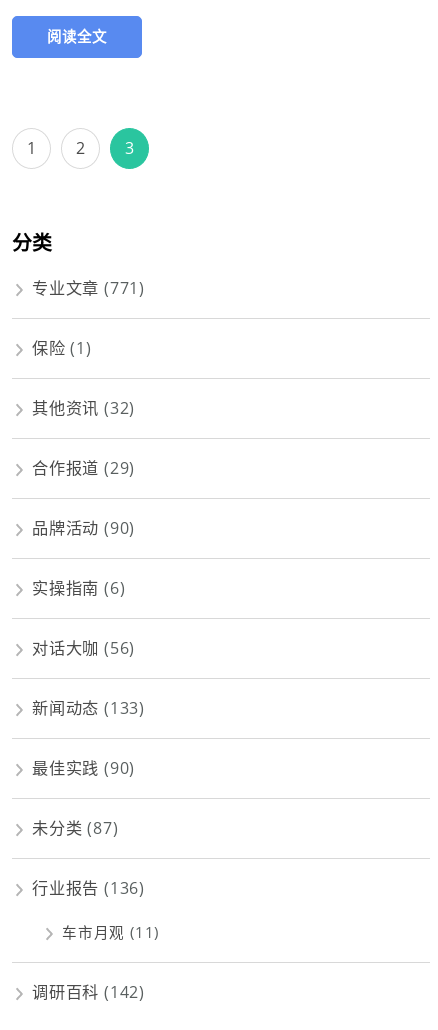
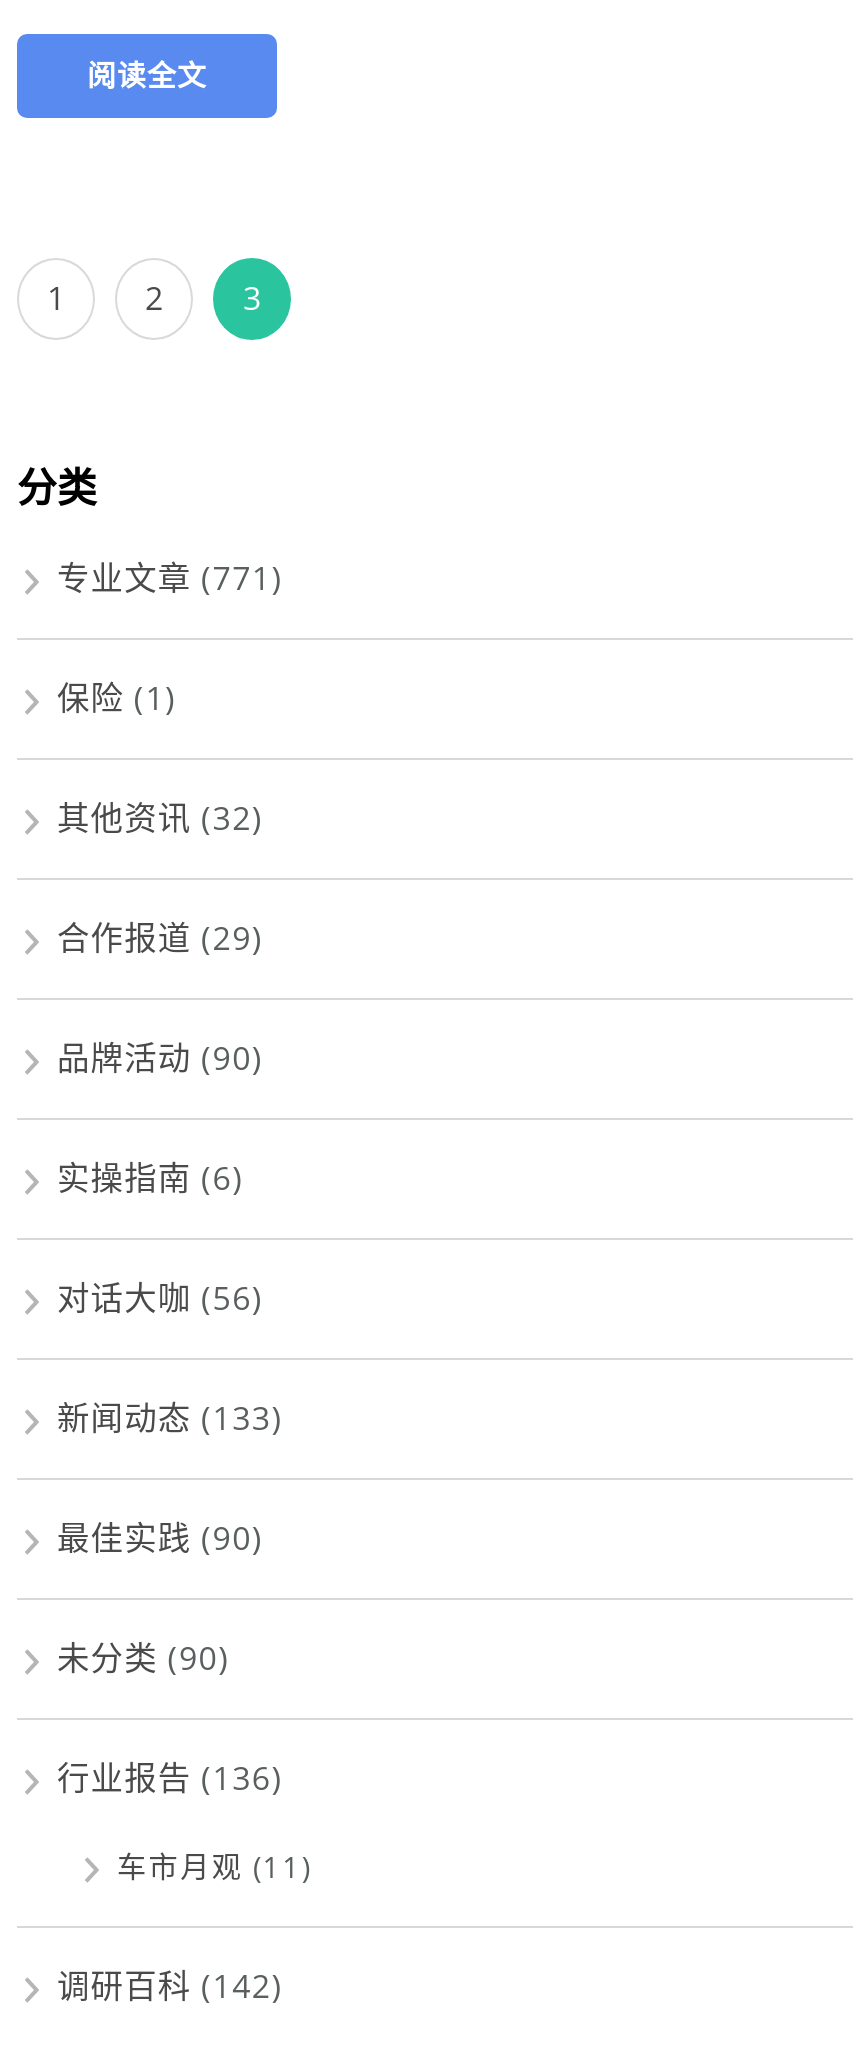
[32,817,118,839] 未分类(87) -> [57,1637,230,1681] 未分类(90)

